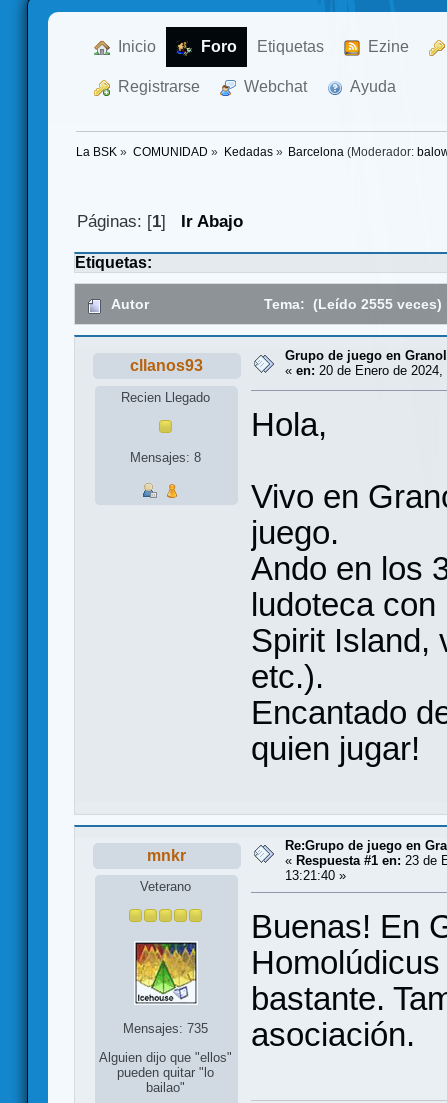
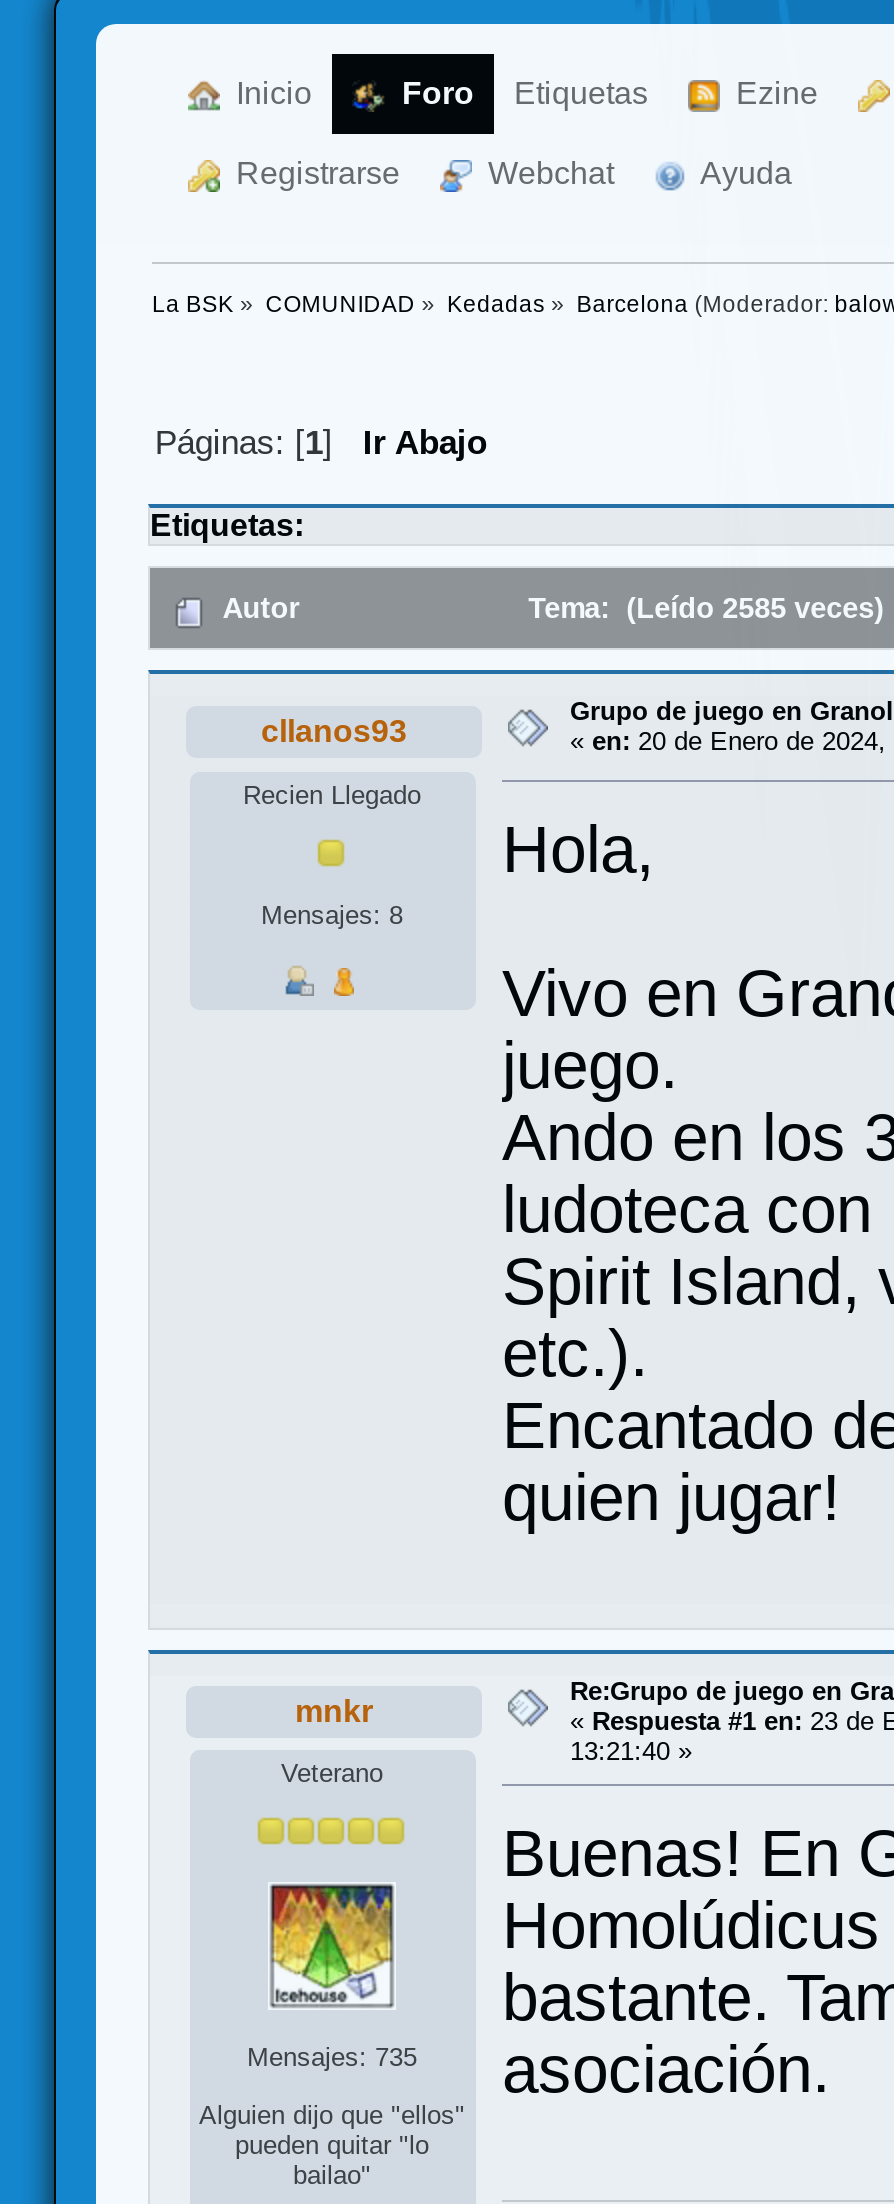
[260,296,442,312] Tema: (Leído 2555 veces) -> [520,593,884,625] Tema: (Leído 2585 veces)

